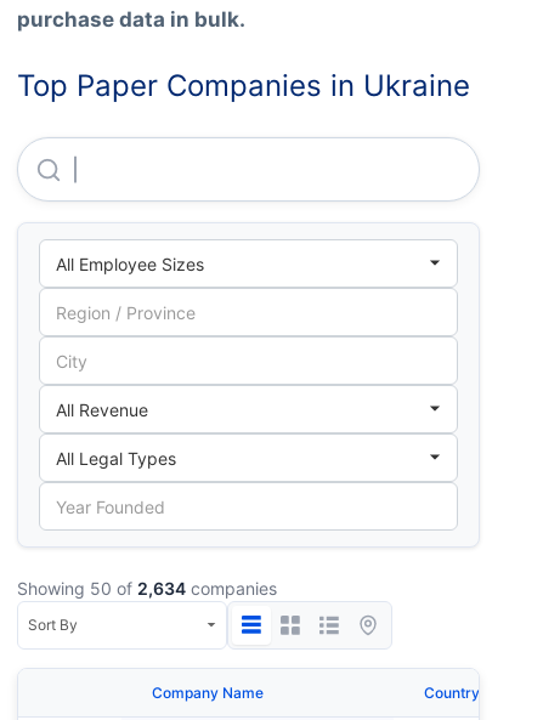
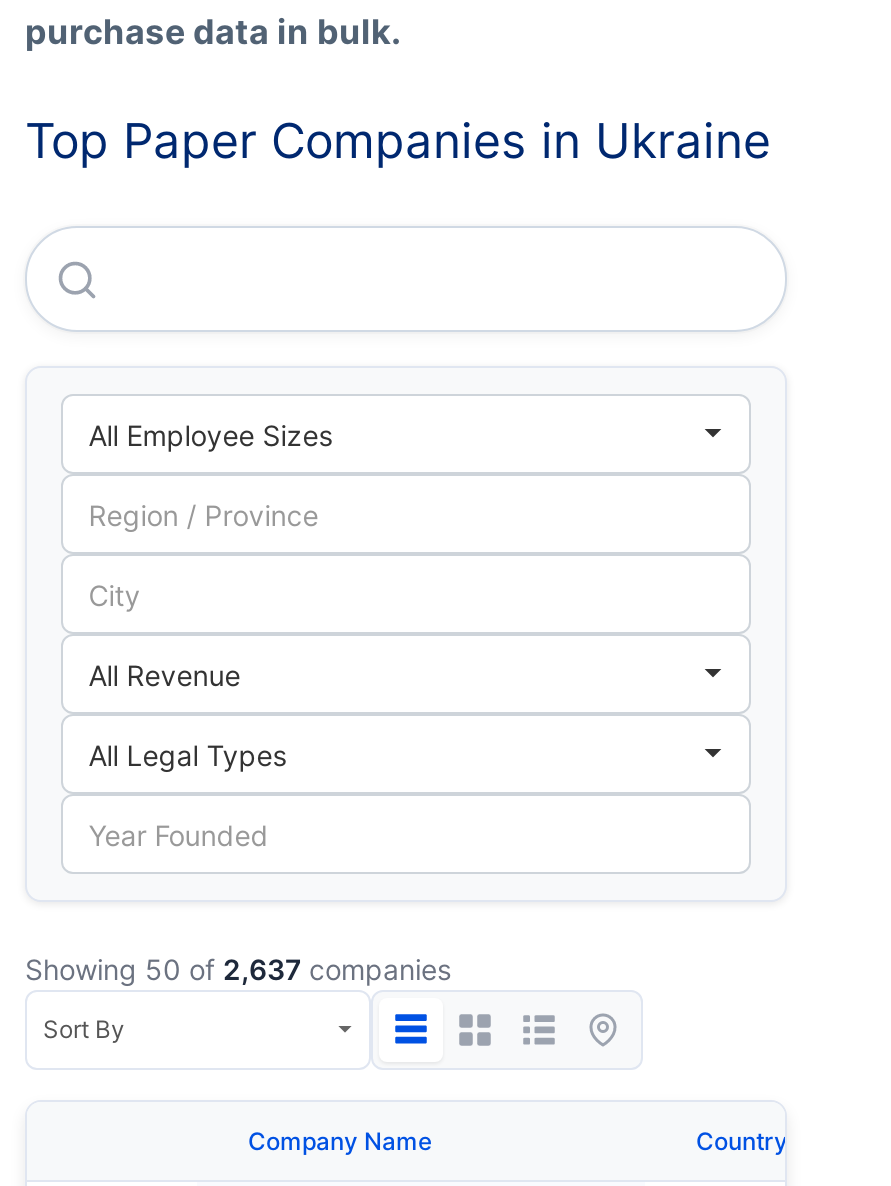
[17,578,277,599] Showing 50 of 2,634 companies -> [25,953,451,987] Showing 50 of 2,637 companies

